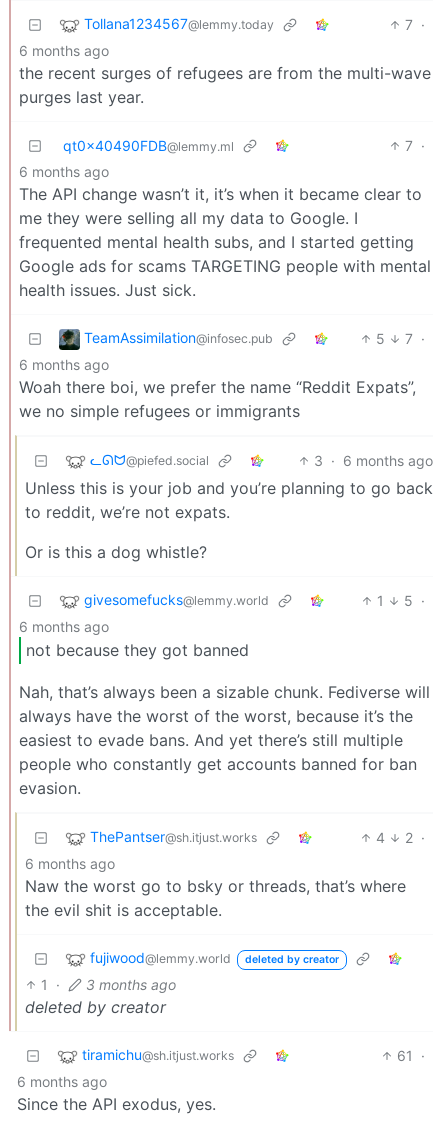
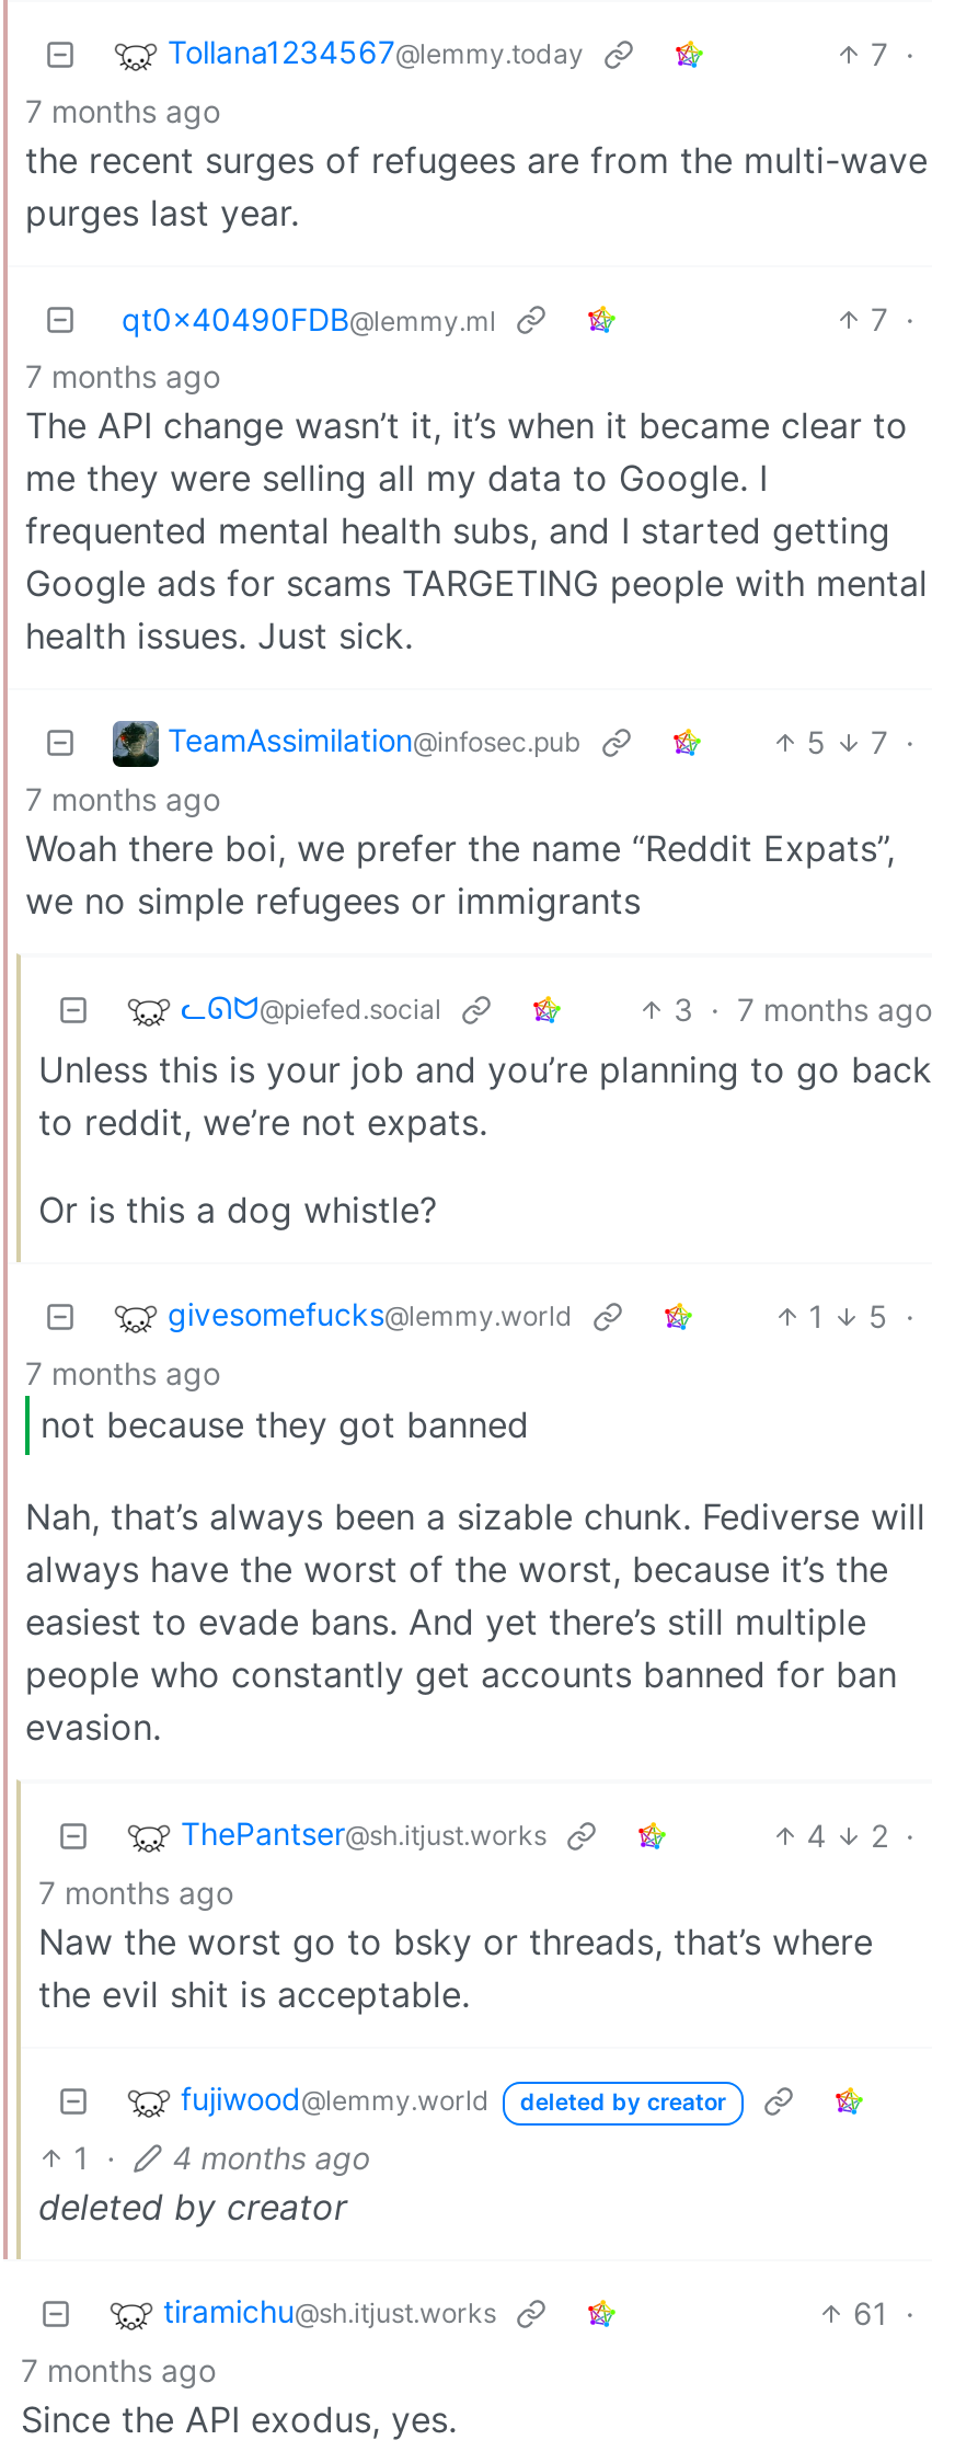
[19,42,109,59] 6 months ago -> [25,91,220,129] 7 months ago
[19,163,109,180] 6 months ago -> [25,357,220,394] 7 months ago
[19,356,109,373] 6 months ago -> [25,779,220,817] 7 months ago
[314,452,433,469] 3 · 6 months ago -> [674,990,932,1027] 3 · 7 months ago
[19,618,109,635] 6 months ago -> [25,1354,220,1391] 7 months ago
[25,855,115,872] 6 months ago -> [38,1873,233,1911] 7 months ago
[41,976,176,993] 1 · 3 months ago -> [74,2138,370,2176] 1 · 4 months ago
[17,1073,107,1090] 6 months ago -> [21,2351,216,2388] 7 months ago

